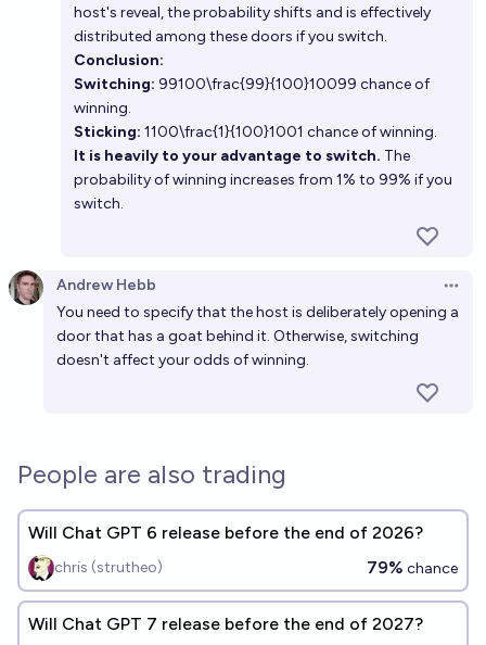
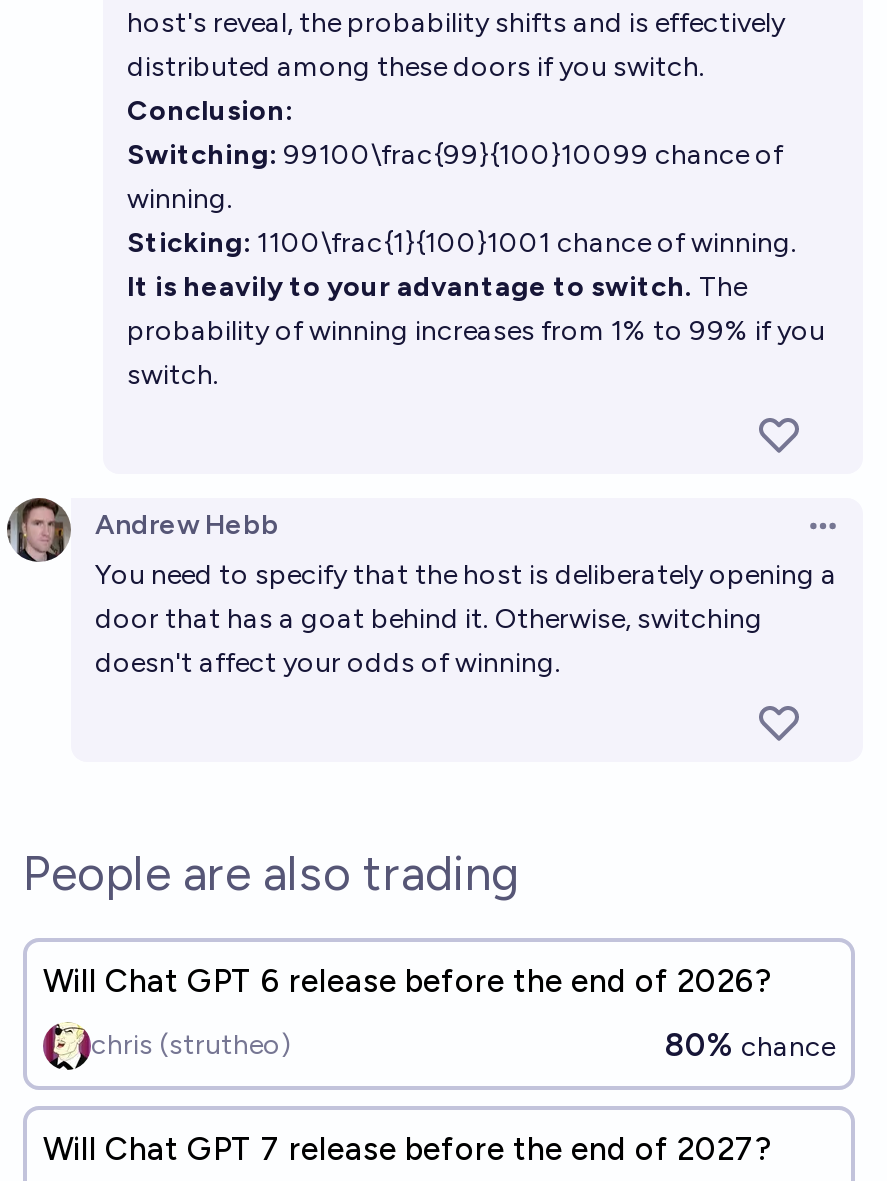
[367,557,458,577] 79% chance -> [665,1025,835,1063] 80% chance

